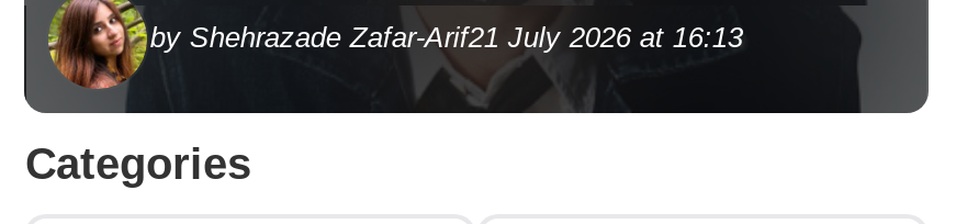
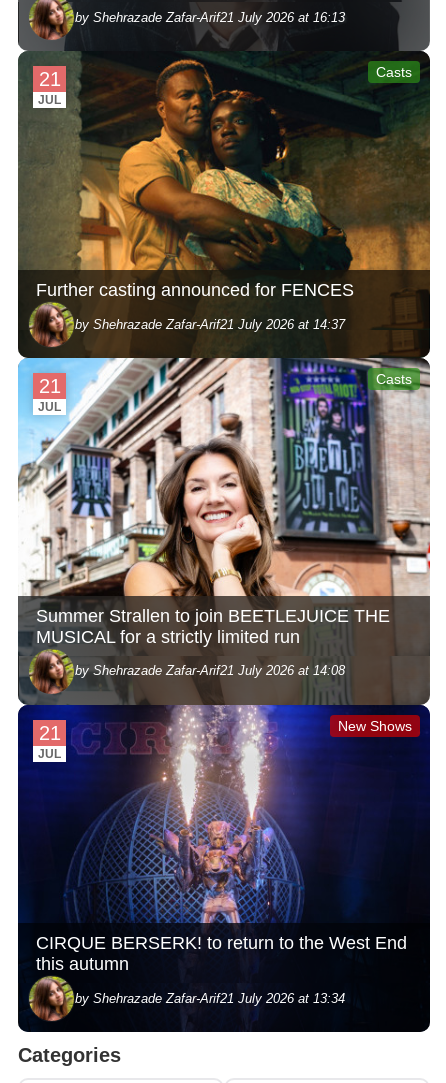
none -> [17,51,431,598] [image] | 21 | JUL
none -> [18,606,430,1033] [image] | Summer Strallen to join BEETLEJUICE THE | MUSICAL for a strictly limited run | by Shehrazade Zafar-Arif21 July 2026 at 14:08 | 21 | JUL
none -> [36,280,354,414] Further casting announced for FENCES | by Shehrazade Zafar-Arif21 July 2026 at 14:37 | 21 | JUL
none -> [36,933,407,1006] CIRQUE BERSERK! to return to the West End | this autumn | by Shehrazade Zafar-Arif21 July 2026 at 13:34
none -> [338,717,412,733] New Shows
none -> [376,64,412,80] Casts
none -> [376,371,412,387] Casts

